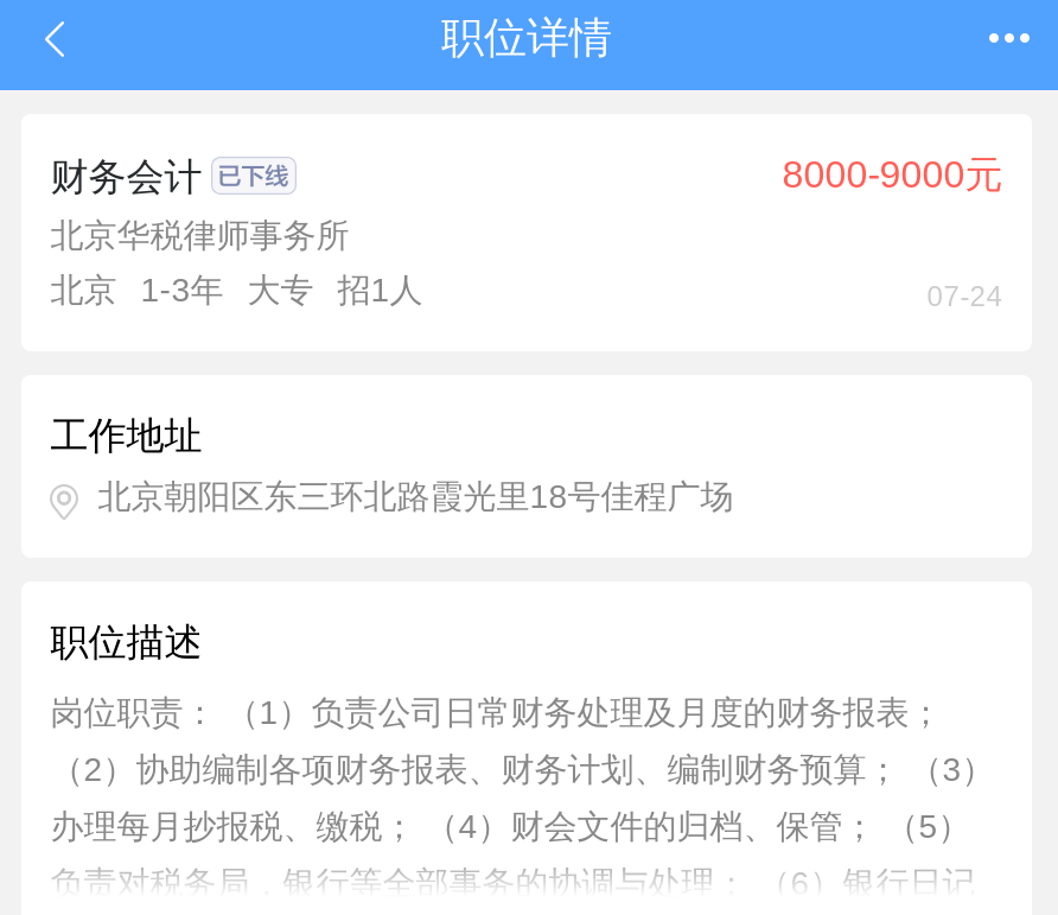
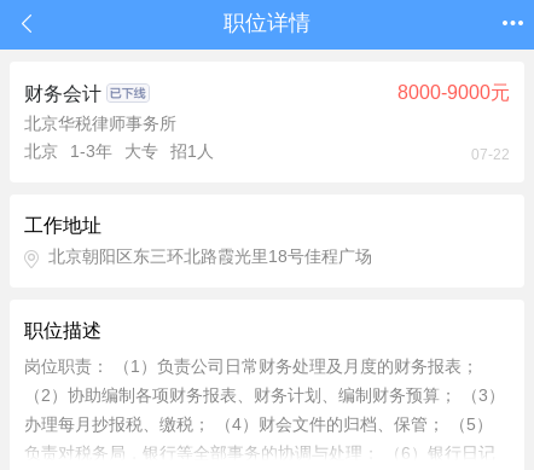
[927,280,1003,313] 07-24 -> [471,146,510,163] 07-22

